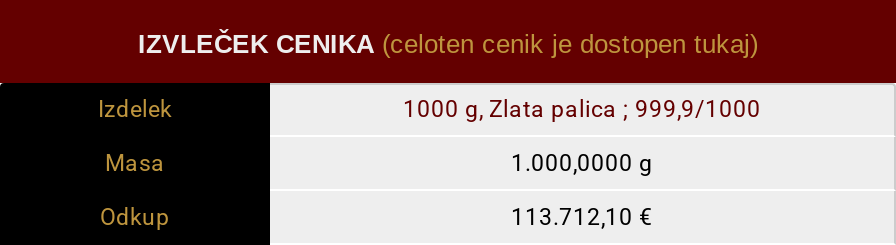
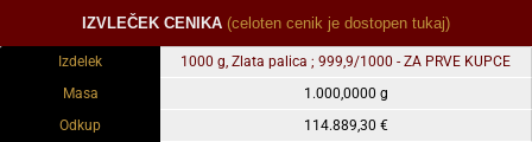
[403,94,761,122] 1000 g, Zlata palica ; 999,9/1000 -> [180,53,511,69] 1000 g, Zlata palica ; 999,9/1000 - ZA PRVE KUPCE
[511,202,653,230] 113.712,10 € -> [303,117,388,133] 114.889,30 €

